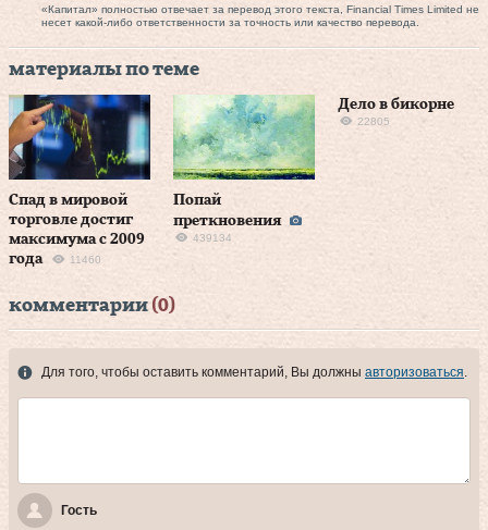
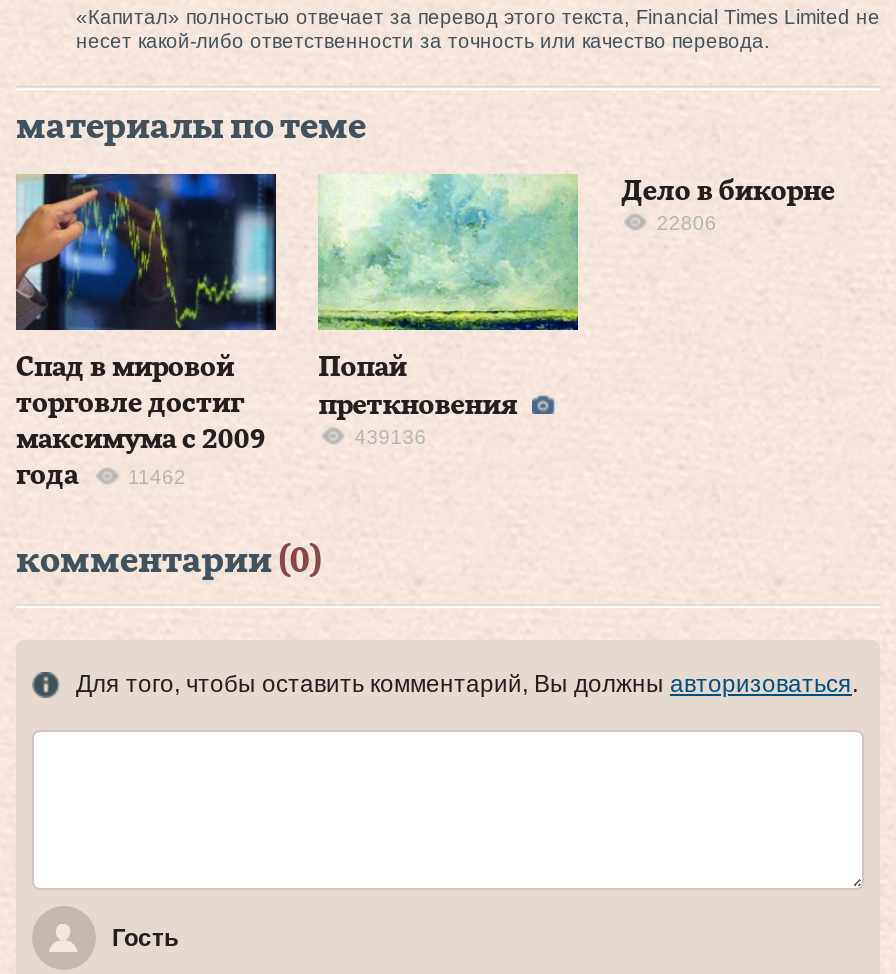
[358,115,390,127] 22805 -> [657,212,717,234] 22806
[193,231,232,243] 439134 -> [354,425,426,447] 439136
[70,253,101,265] 11460 -> [128,465,186,487] 11462

